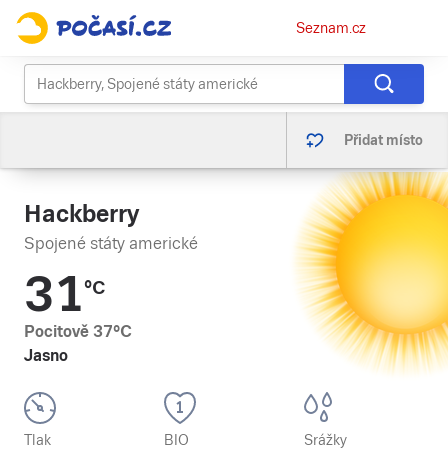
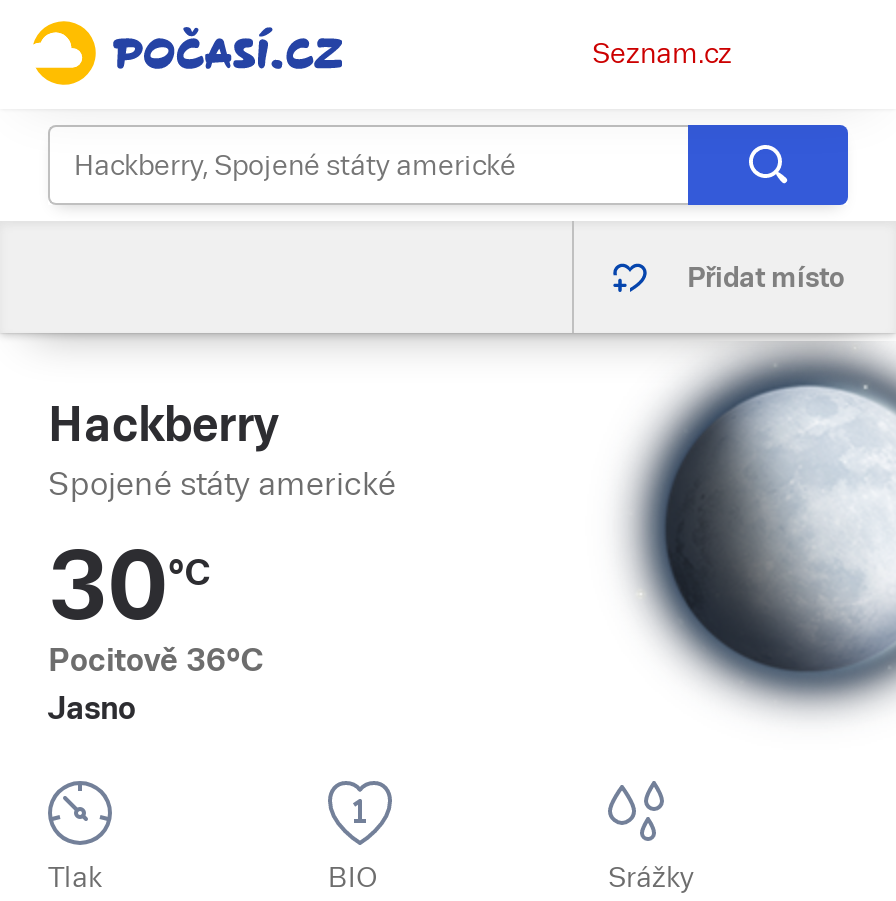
[297,172,445,371] [image] -> [596,343,890,735] [image]
[24,267,105,322] 31°C -> [48,531,210,641] 30°C
[24,322,132,341] Pocitově 37°C -> [48,641,264,679] Pocitově 36°C

